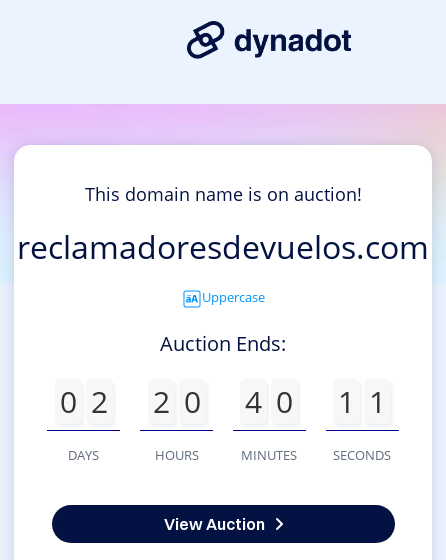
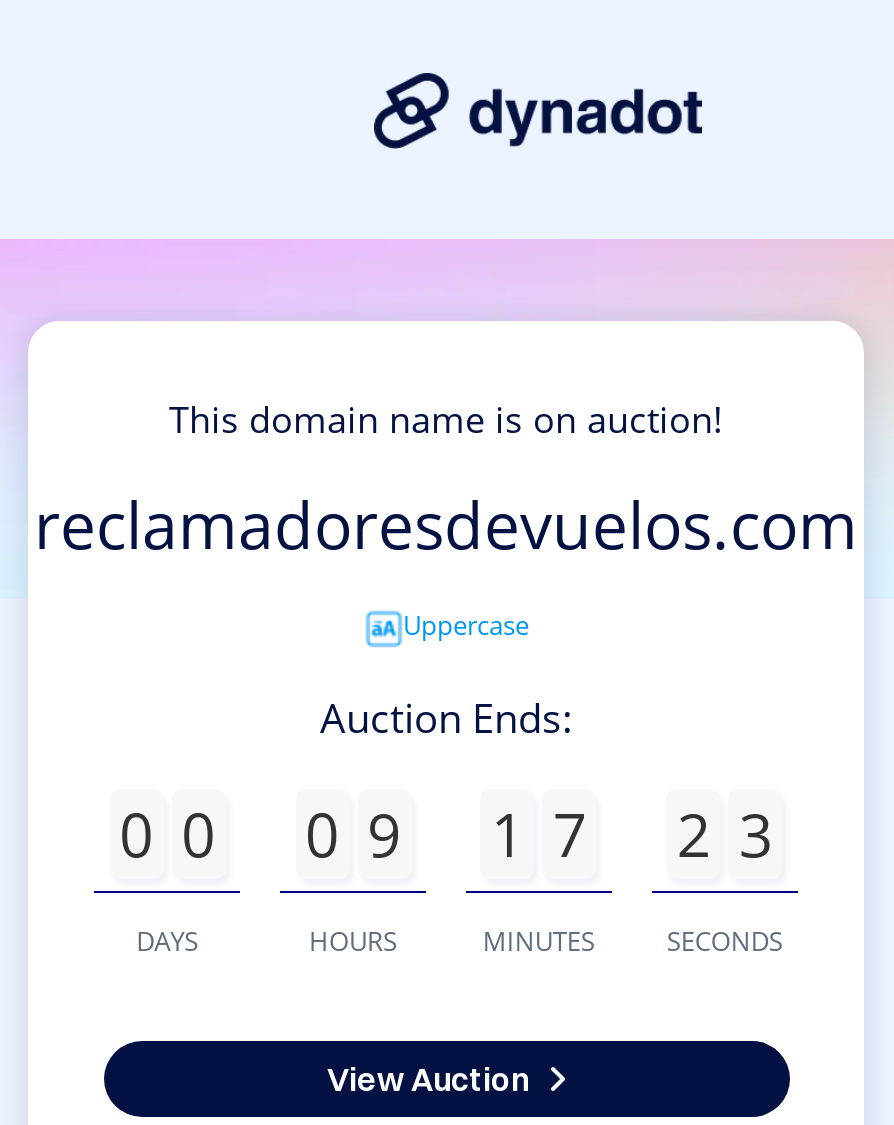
[60,381,108,422] 0 2 -> [119,793,215,875] 0 0
[152,381,200,422] 2 0 -> [305,793,401,875] 0 9
[245,381,293,422] 4 0 -> [491,793,587,875] 1 7
[338,381,386,422] 1 1 -> [677,793,773,875] 2 3

